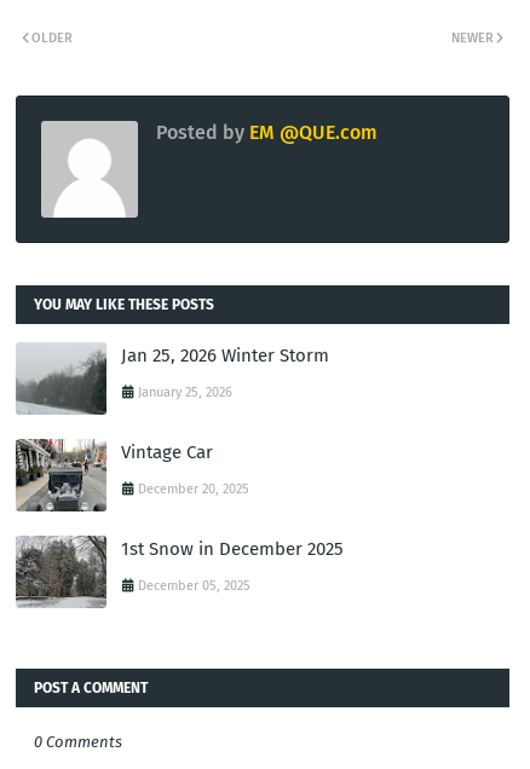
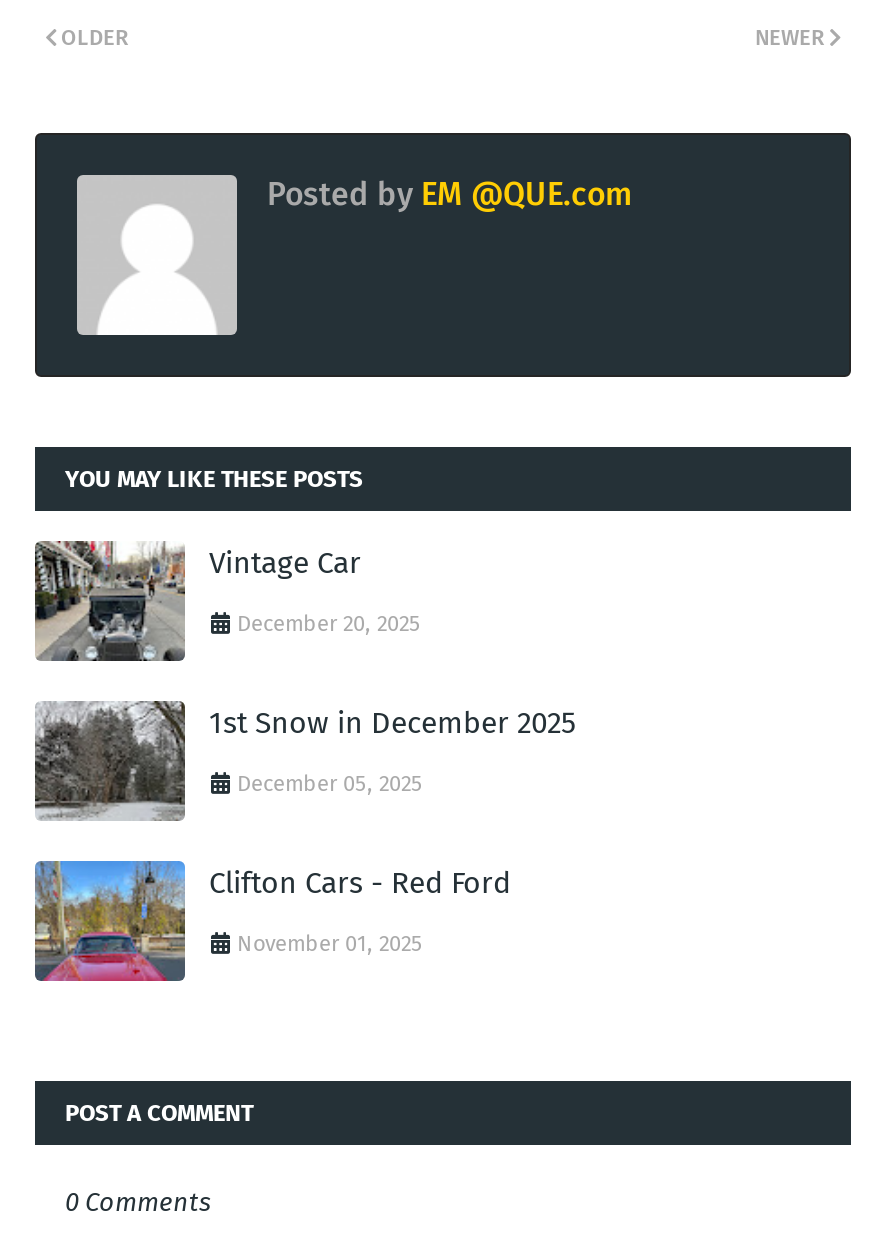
[16,343,329,414] [image] | Jan 25, 2026 Winter Storm | January 25, 2026 -> none
moved [13,436,344,594] -> [31,537,577,798]: [image] | Vintage Car | December 20, 2025 | 1st Snow in December 2025 | December 05, 2025
none -> [35,859,511,983] [image] | Clifton Cars - Red Ford | November 01, 2025

